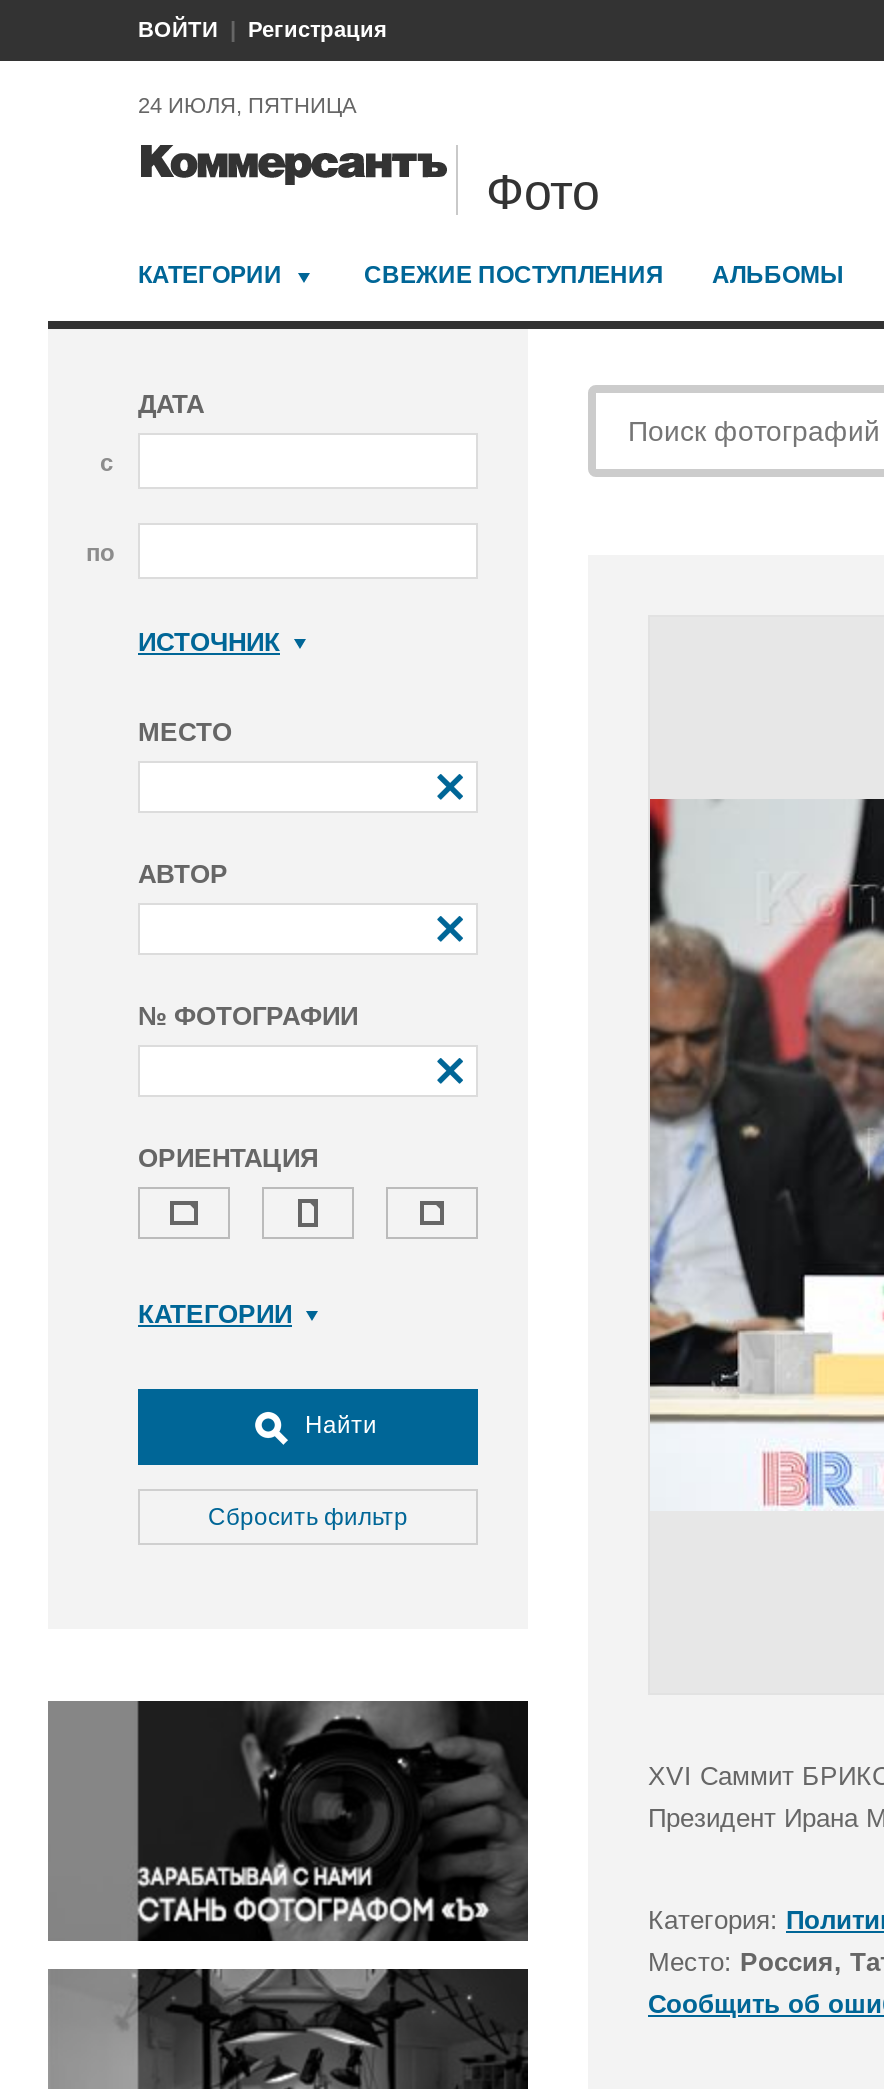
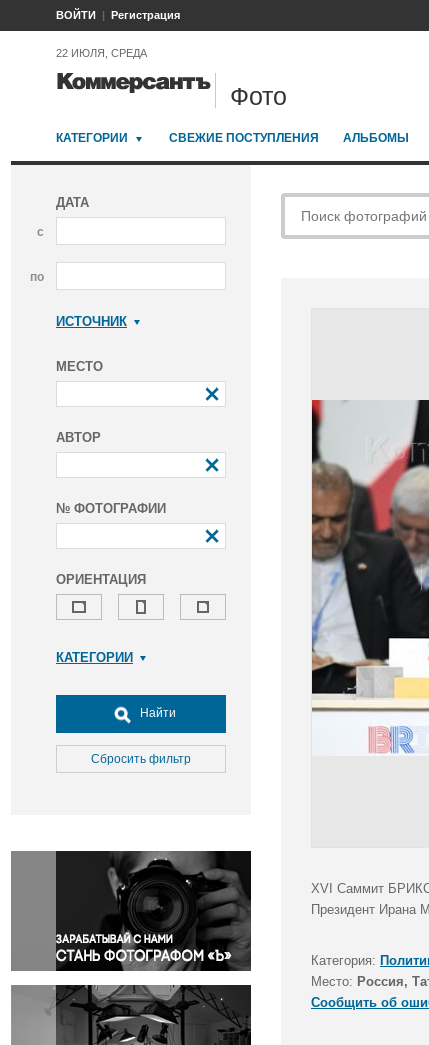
[138,93,356,117] 24 ИЮЛЯ, ПЯТНИЦА -> [56,47,147,59] 22 ИЮЛЯ, СРЕДА

